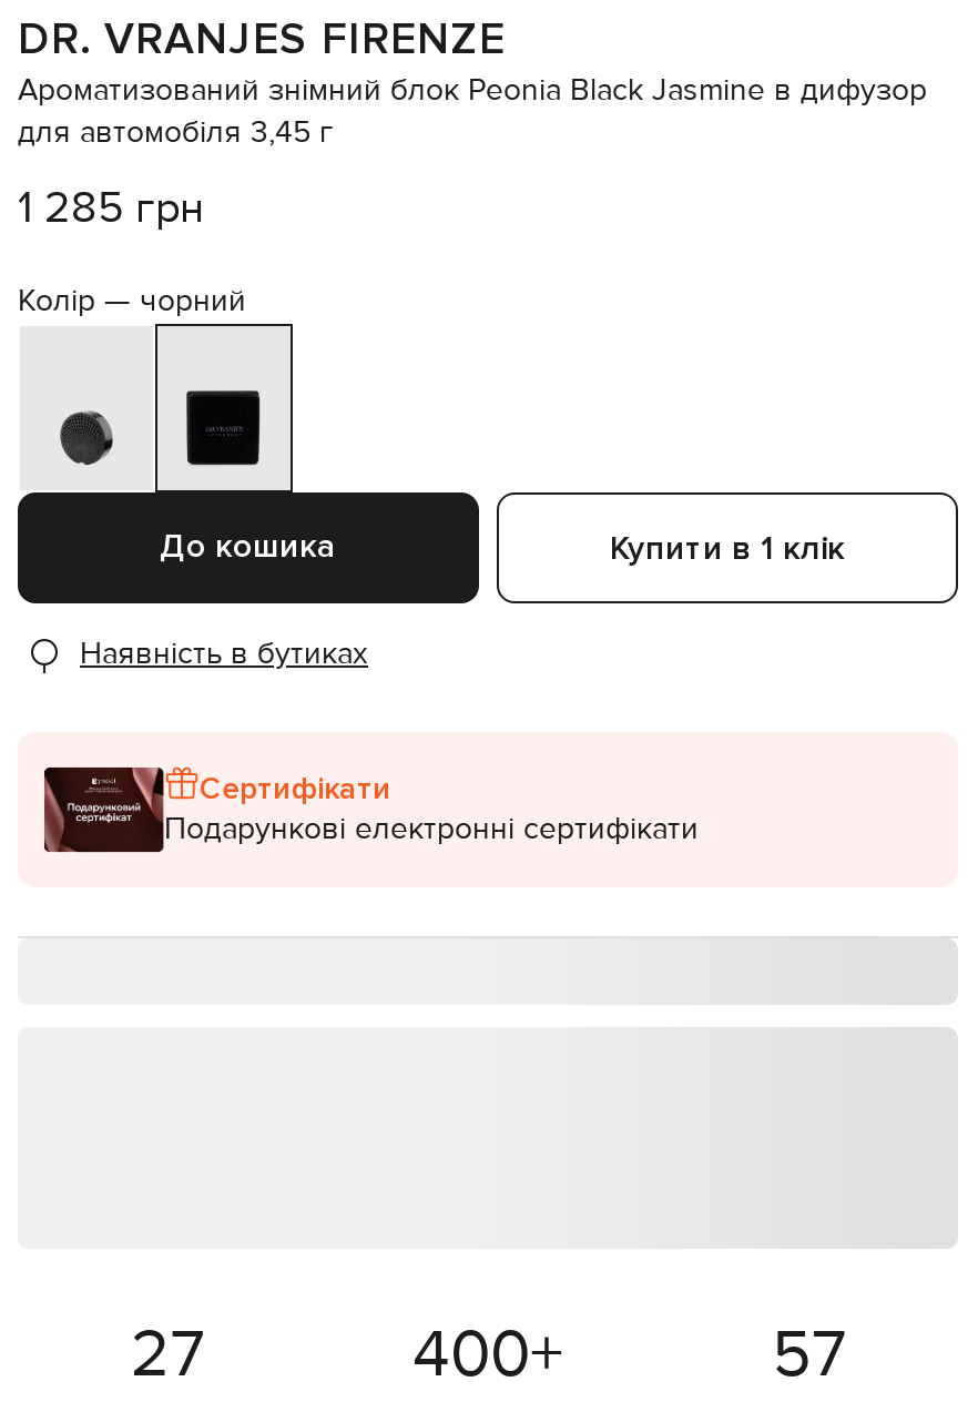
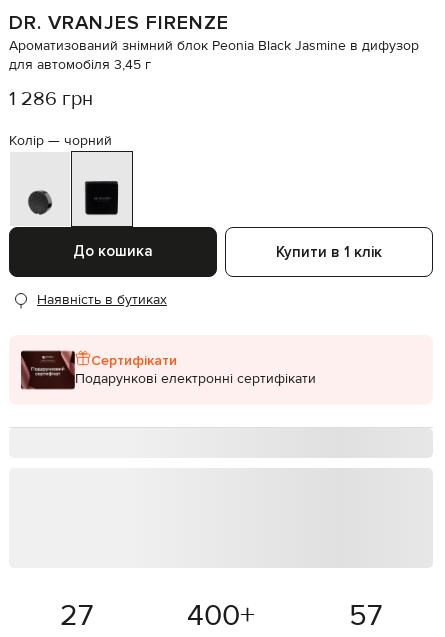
[18,180,204,235] 1 285 грн -> [9,86,93,111] 1 286 грн

